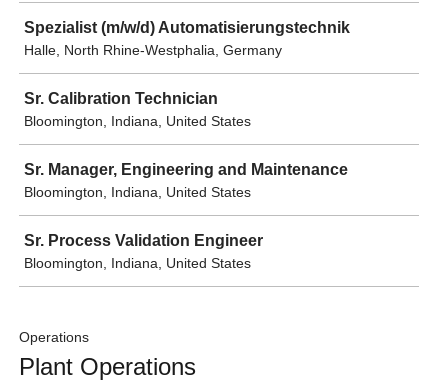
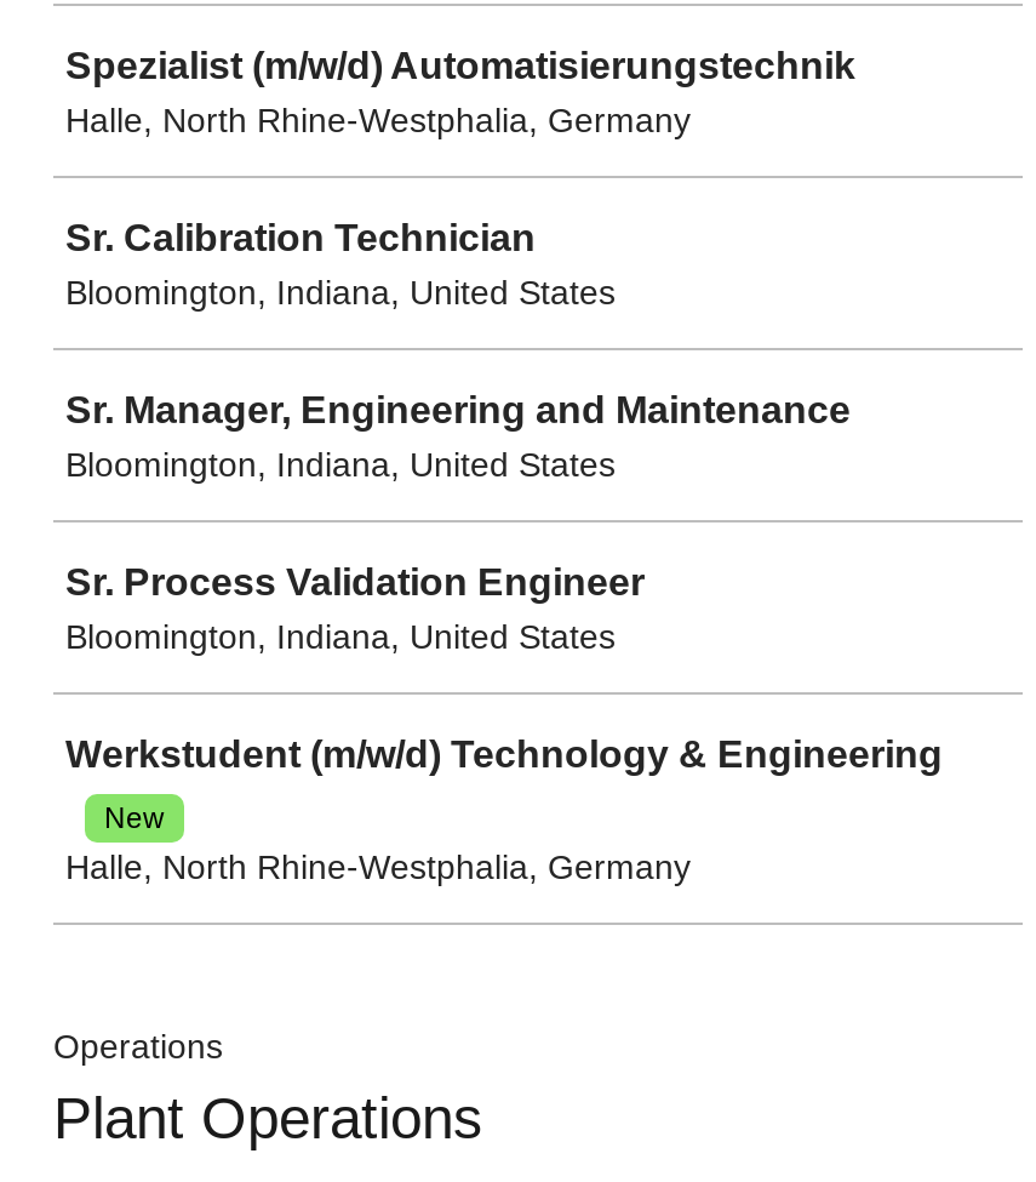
none -> [65,733,943,886] Werkstudent (m/w/d) Technology & Engineering | New | Halle, North Rhine-Westphalia, Germany

